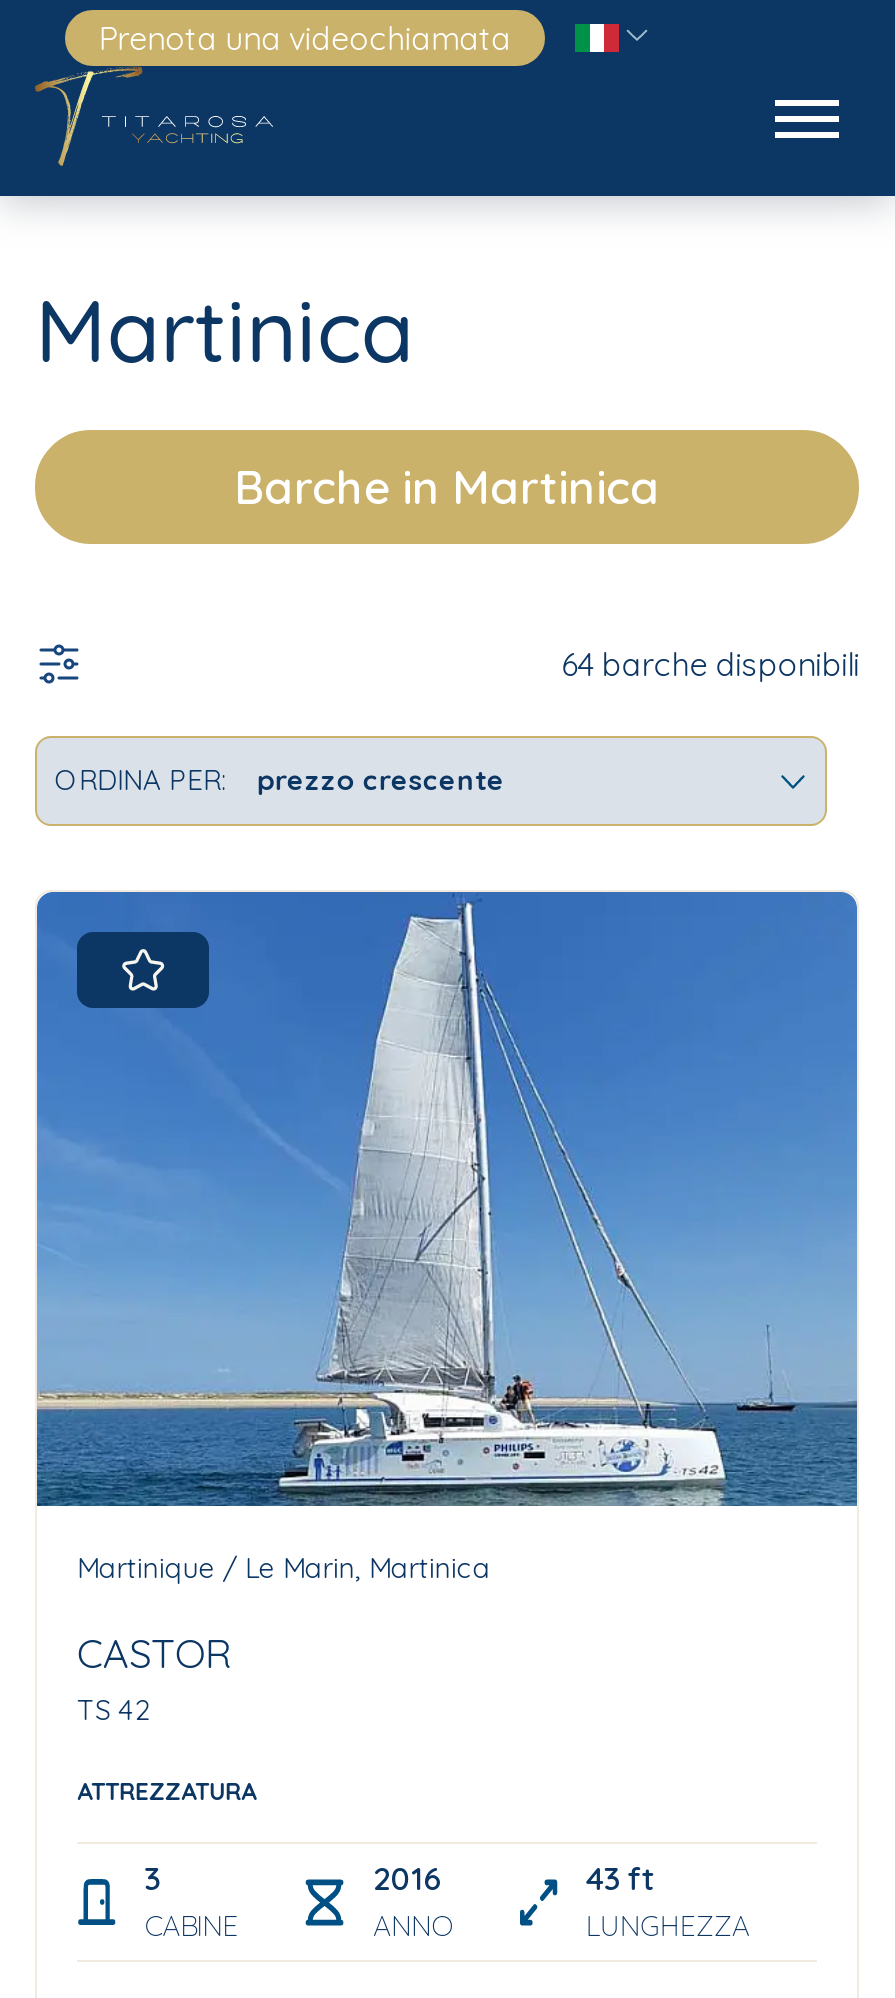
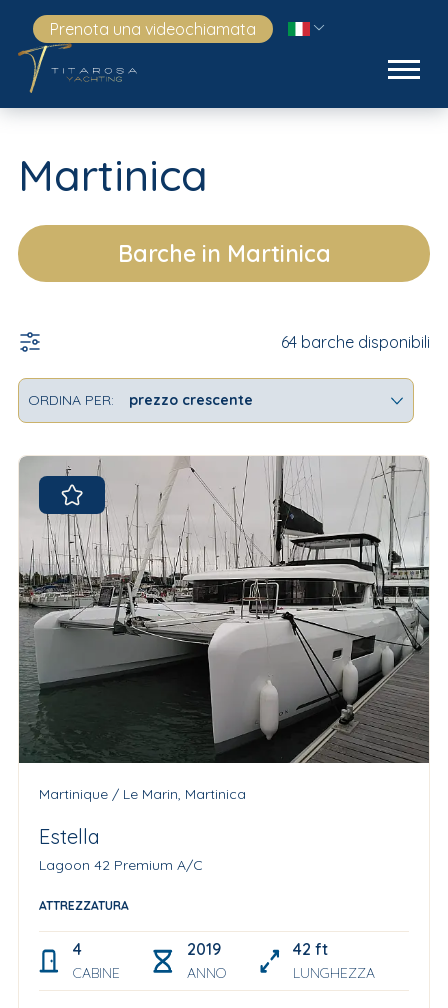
[35,890,859,1508] [image] -> [18,455,430,764] [image]
[77,1628,233,1728] CASTOR | TS 42 -> [39,824,203,874] Estella | Lagoon 42 Premium A/C
[144,1858,160,1898] 3 -> [73,939,82,959] 4
[373,1858,441,1898] 2016 -> [187,939,221,959] 2019
[586,1858,654,1898] 43 ft -> [293,939,328,959] 42 ft

